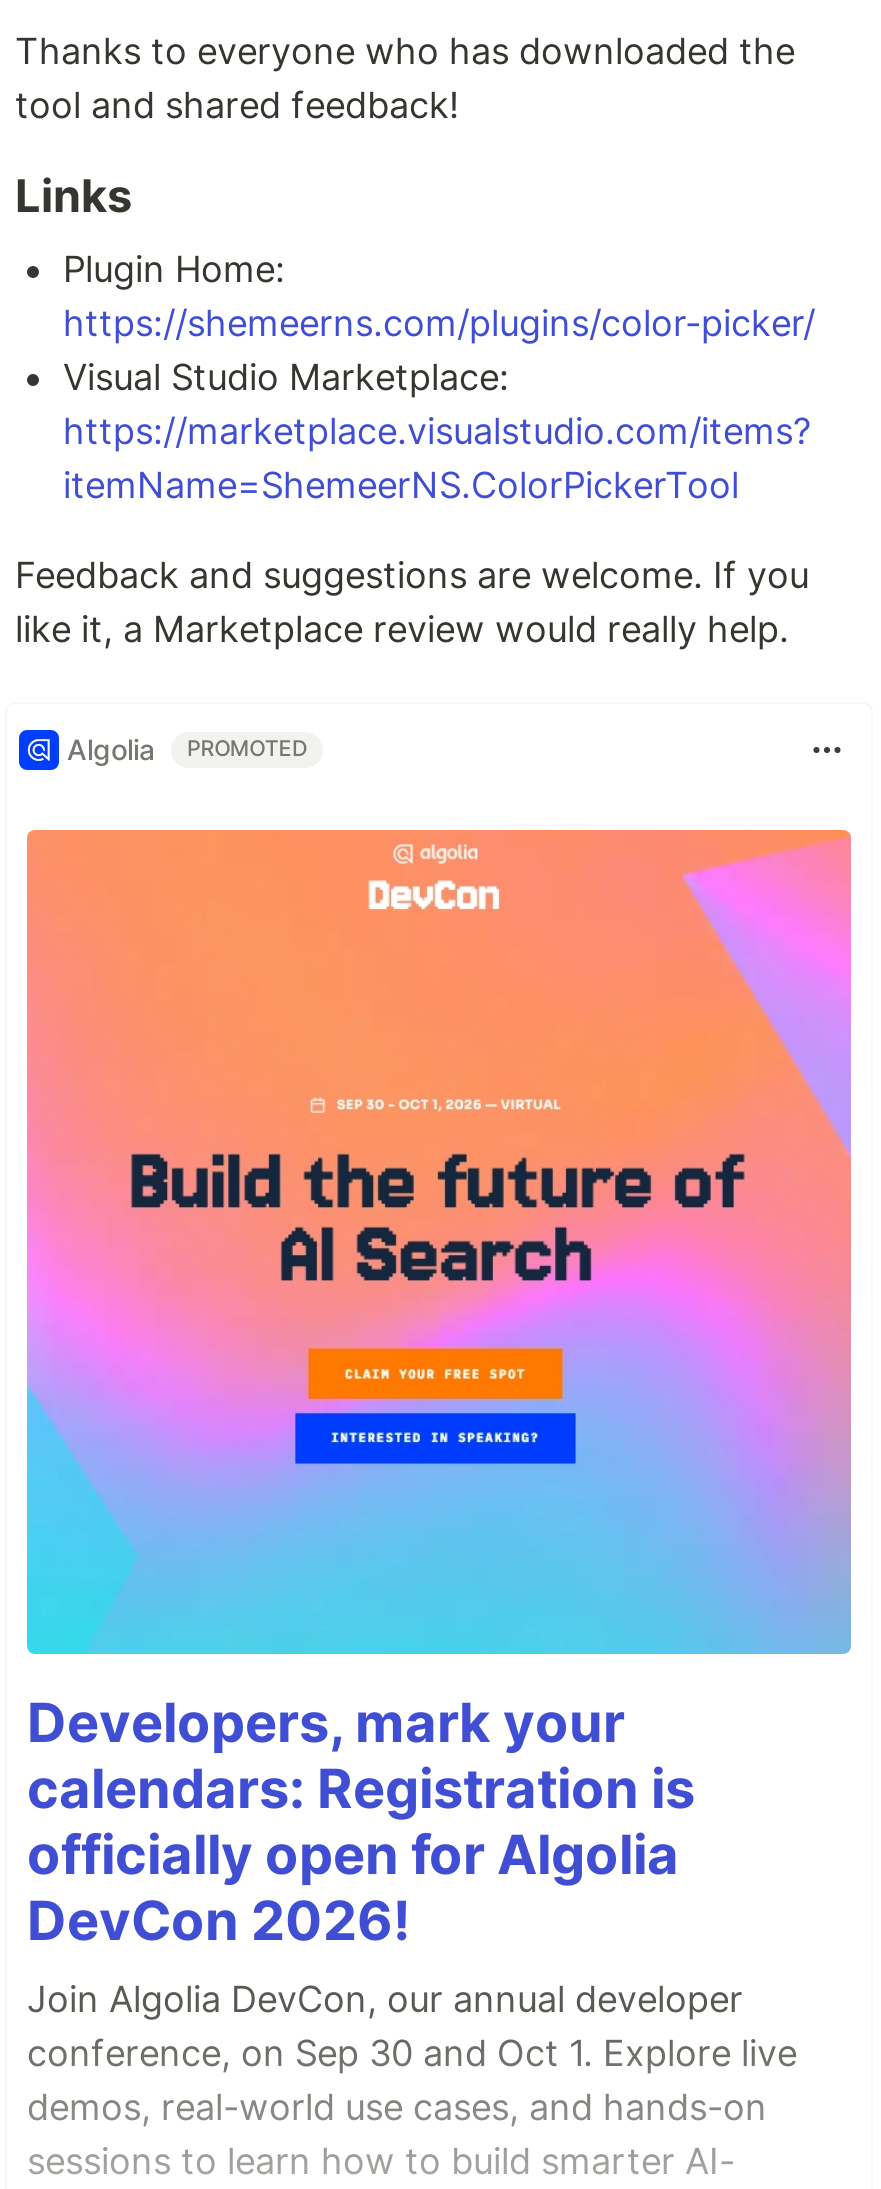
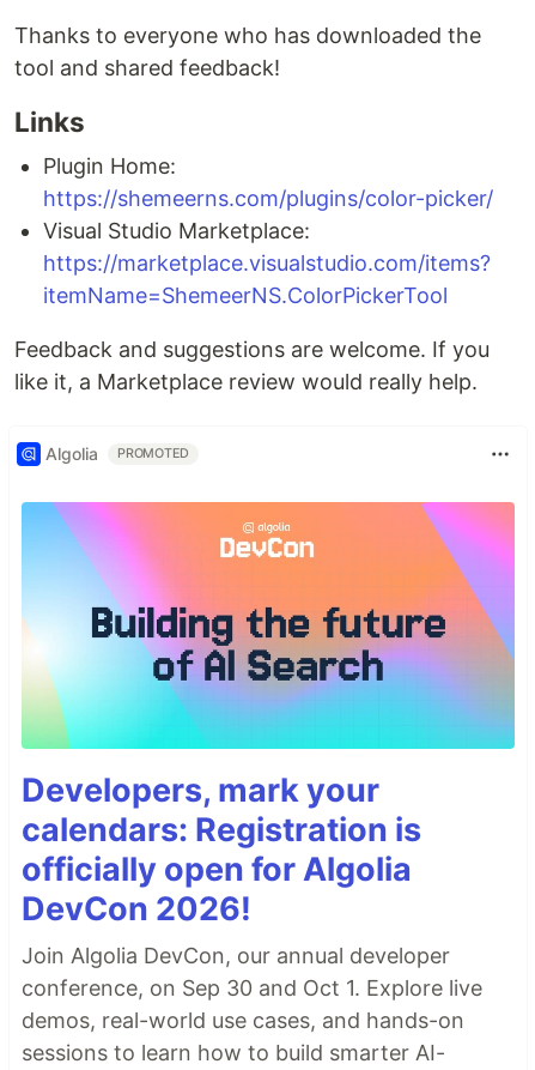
[25,828,853,1654] [image] -> [20,501,515,750] [image]

